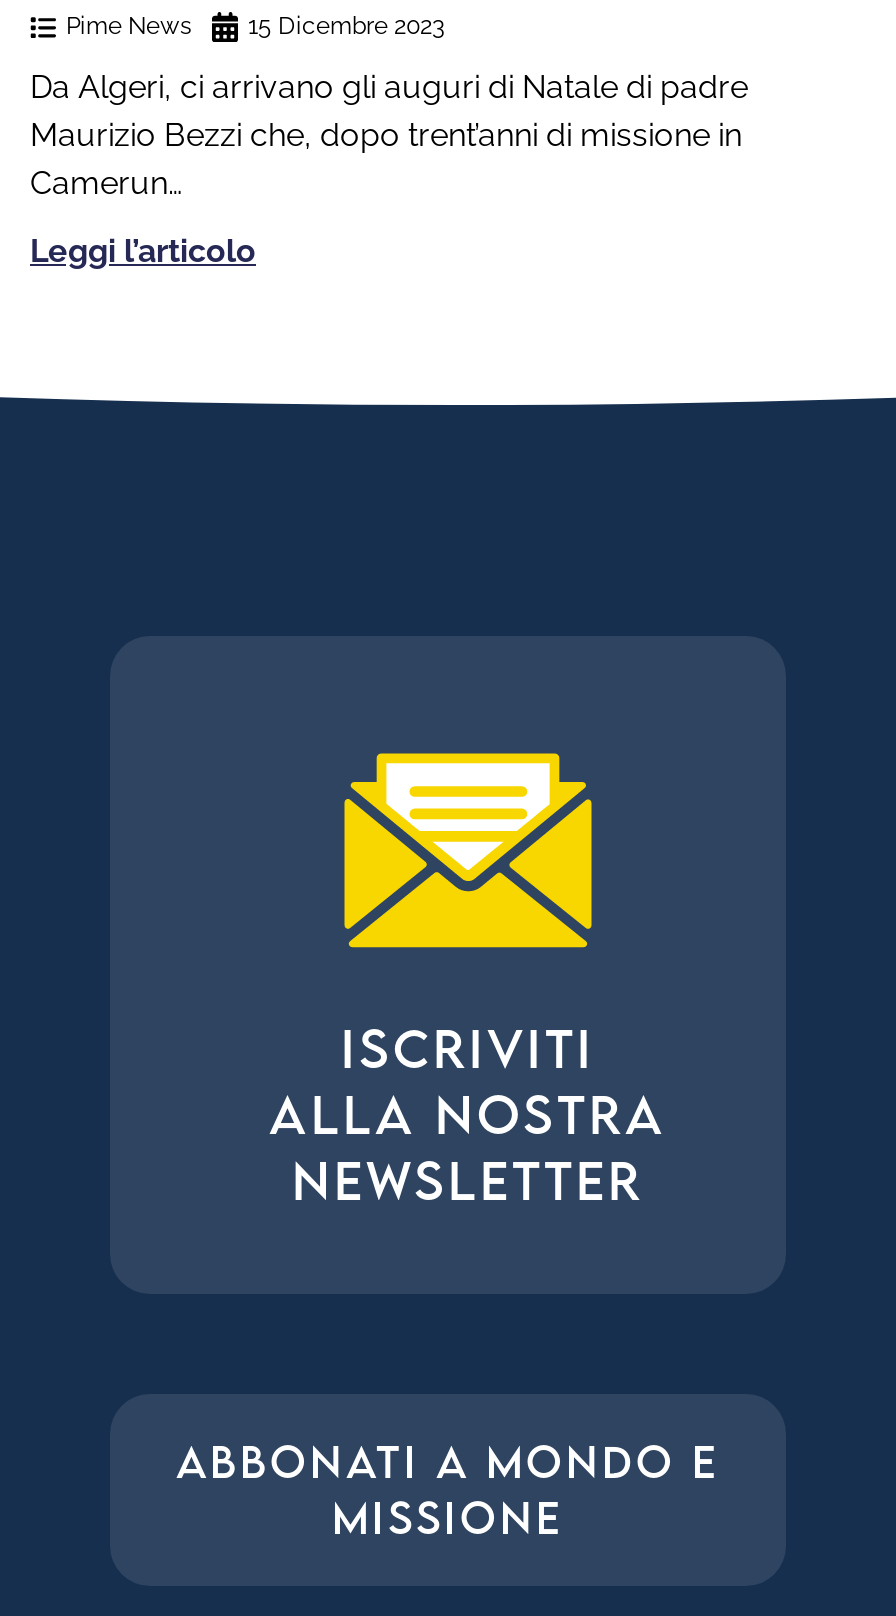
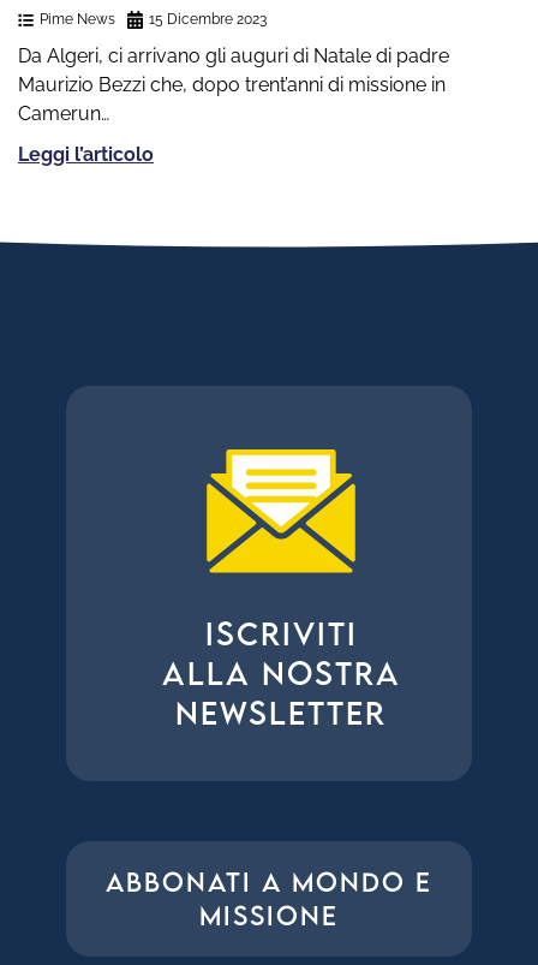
[376,742,560,844] [image] -> [225,448,337,510] [image]

